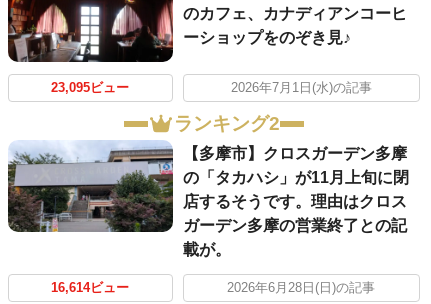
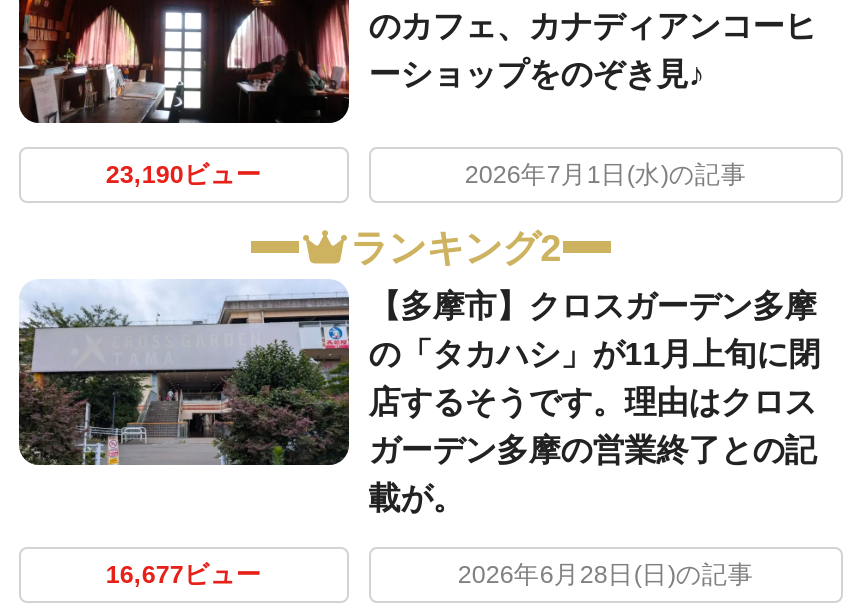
[51,81,129,95] 23,095ビュー -> [106,162,262,190] 23,190ビュー
[51,280,129,294] 16,614ビュー -> [106,561,262,589] 16,677ビュー

